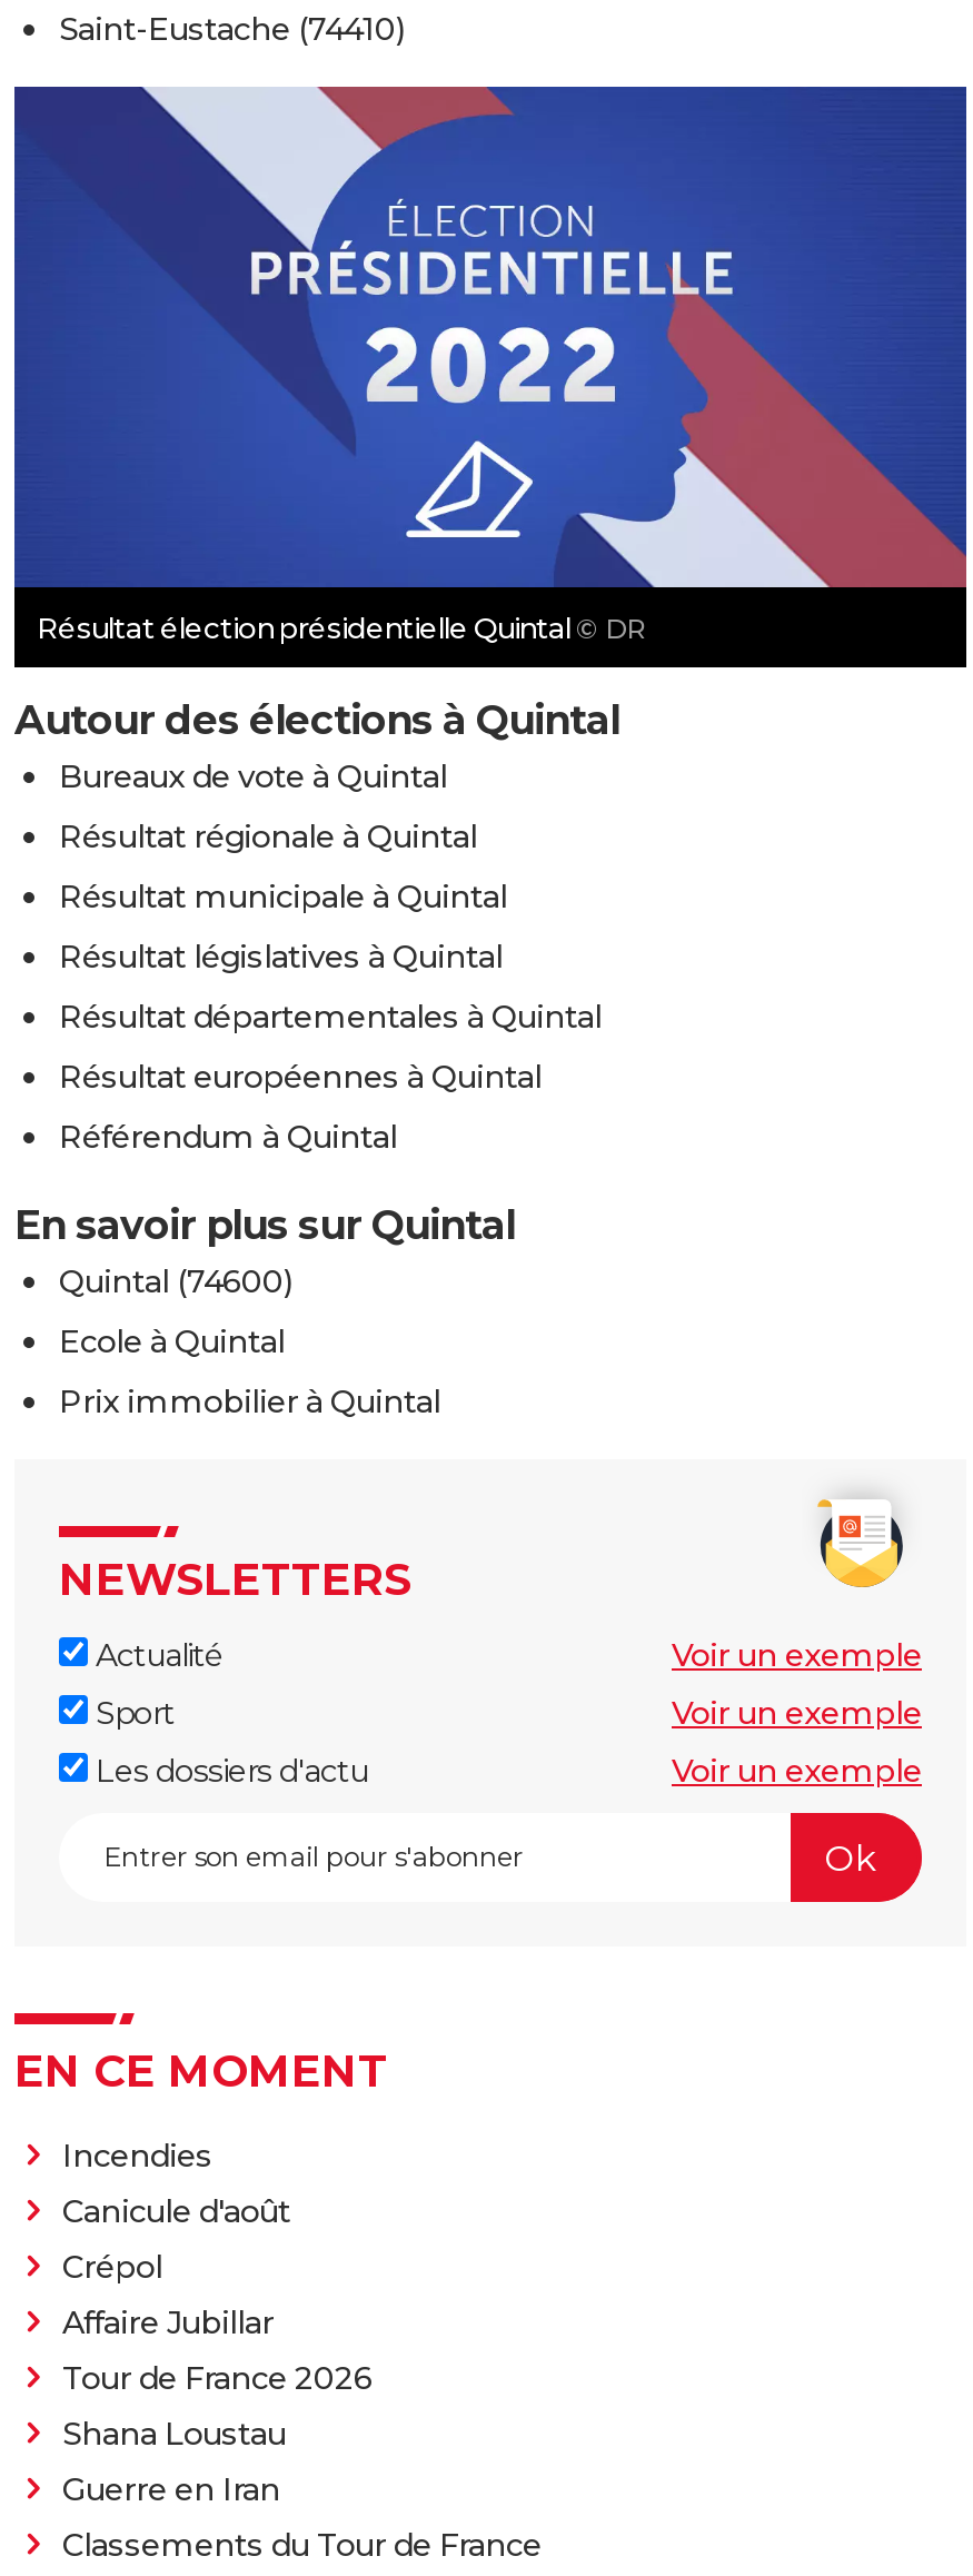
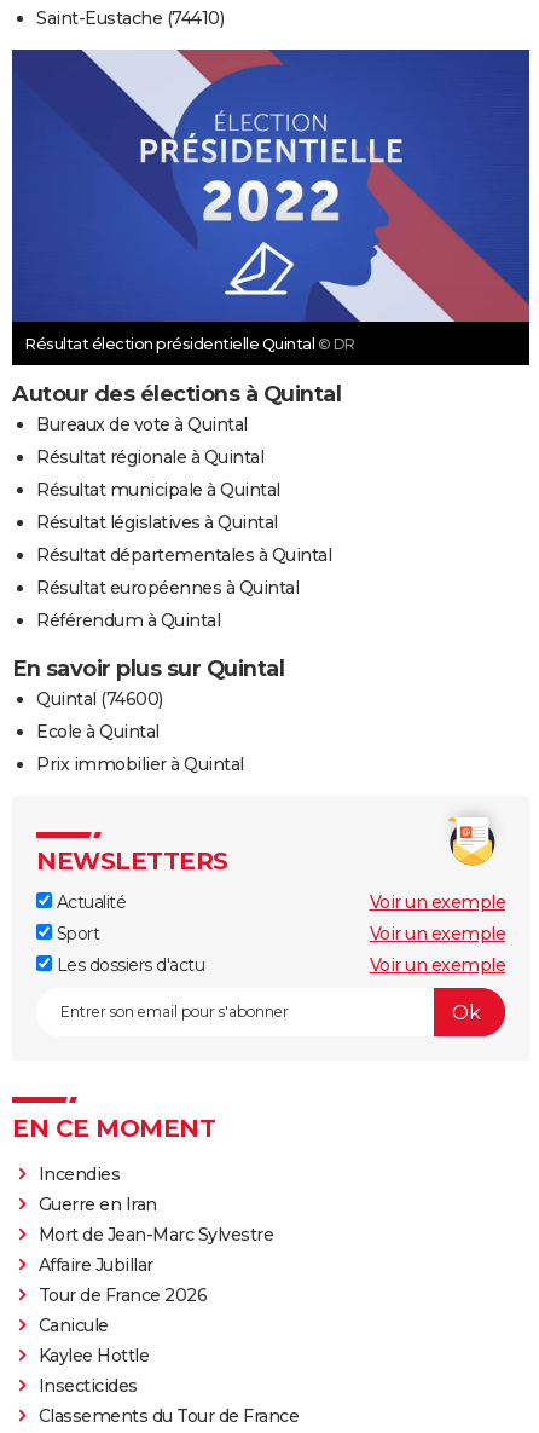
[62,2192,290,2288] Canicule d'août | Crépol -> [38,1224,273,1246] Mort de Jean-Marc Sylvestre
[62,2414,286,2455] Shana Loustau -> [38,1315,149,1397] Canicule | Kaylee Hottle | Insecticides
moved [62,2470,280,2510] -> [38,1194,157,1216]: Guerre en Iran

